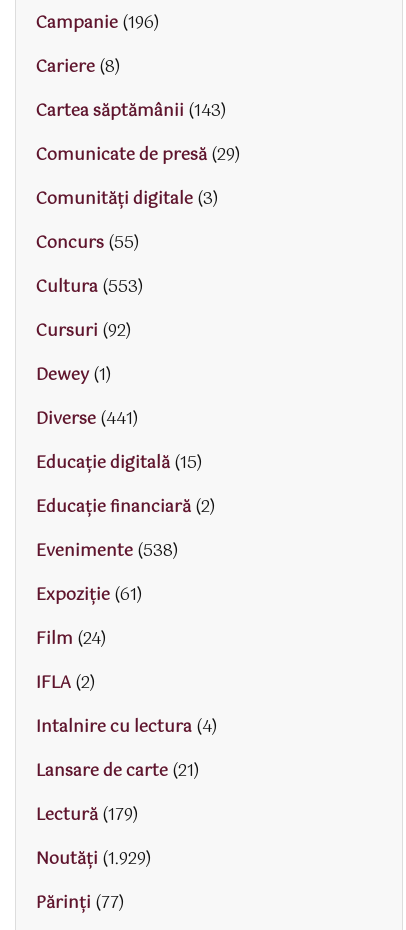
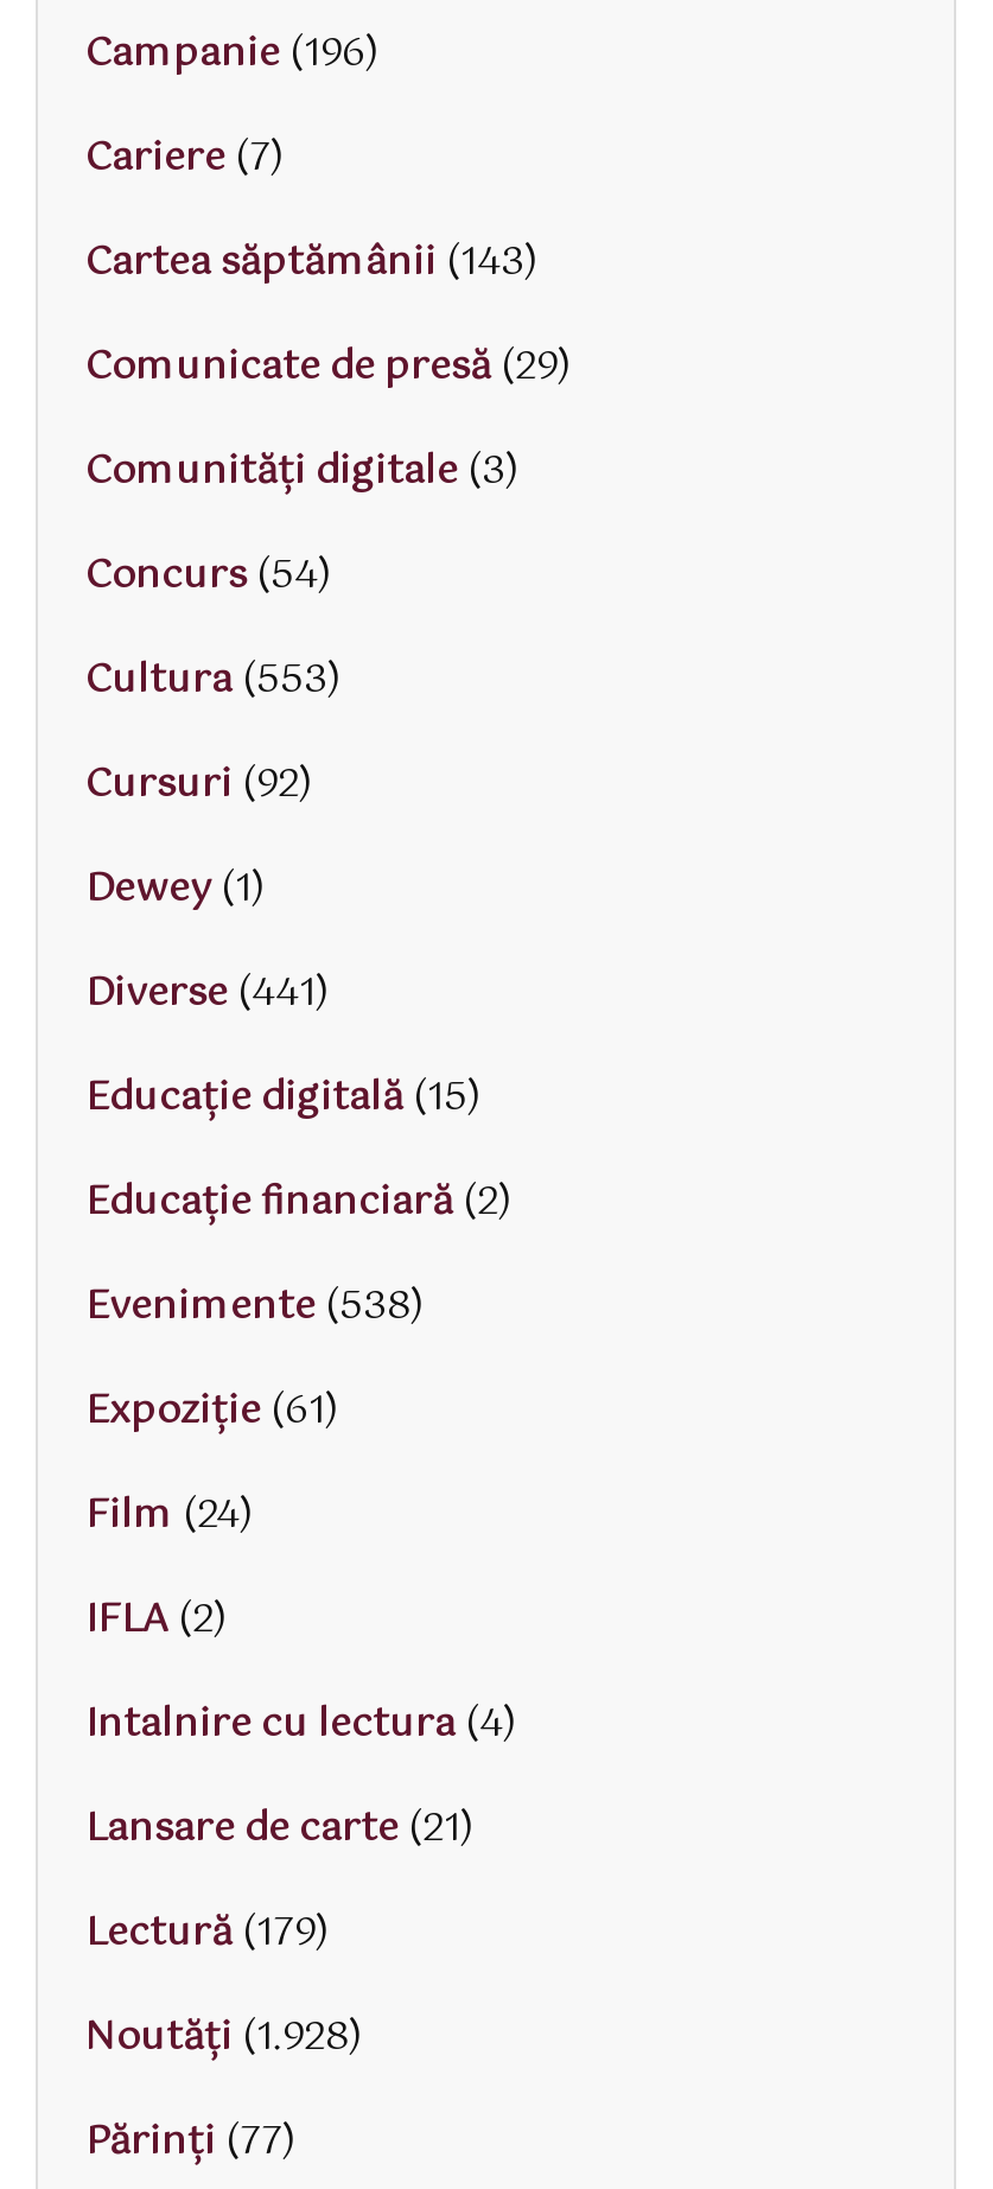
[36,54,121,81] Cariere (8) -> [85,127,285,191] Cariere (7)
[36,230,140,257] Concurs (55) -> [85,545,332,609] Concurs (54)
[36,846,152,873] Noutăți (1.929) -> [85,2007,363,2071] Noutăți (1.928)

